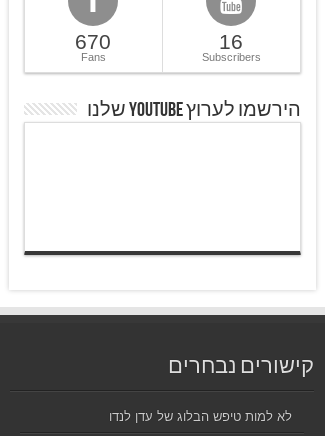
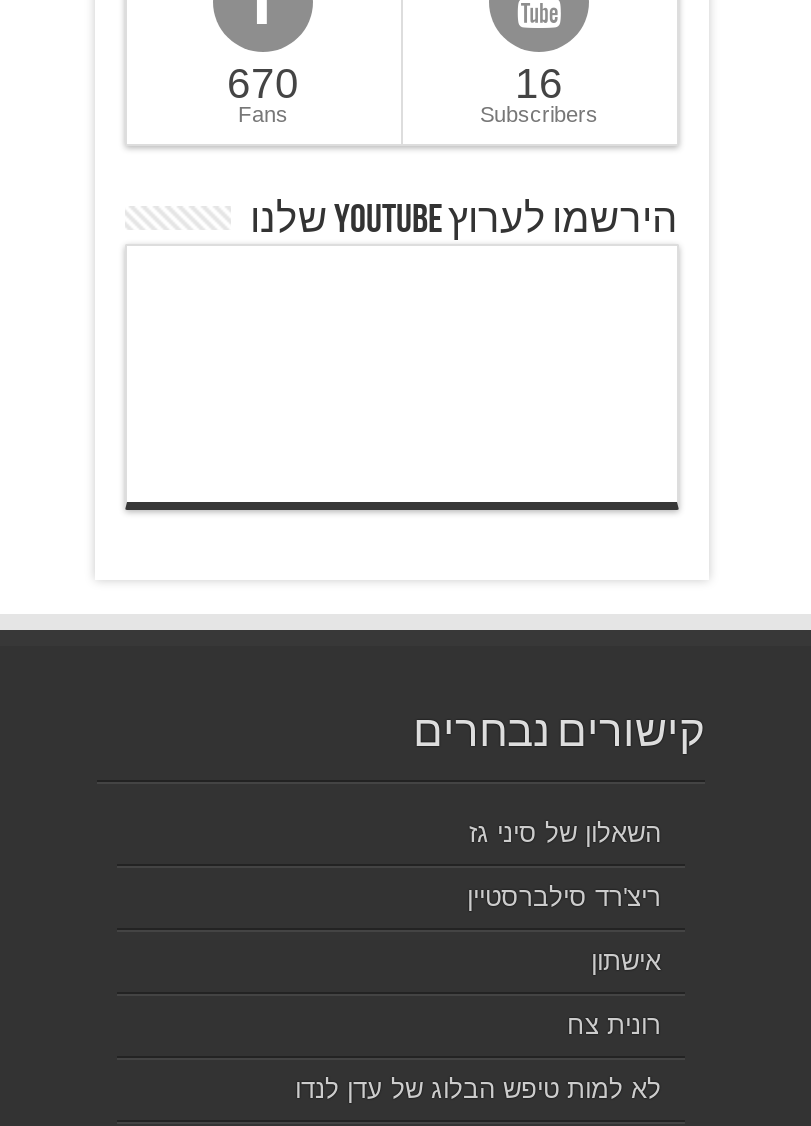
none -> [467,817,661,1039] השאלון של סיני גז | ריצ'רד סילברסטיין | אישתון | רונית צח

